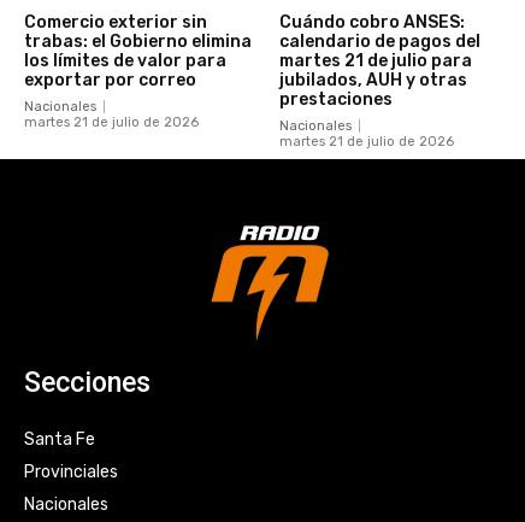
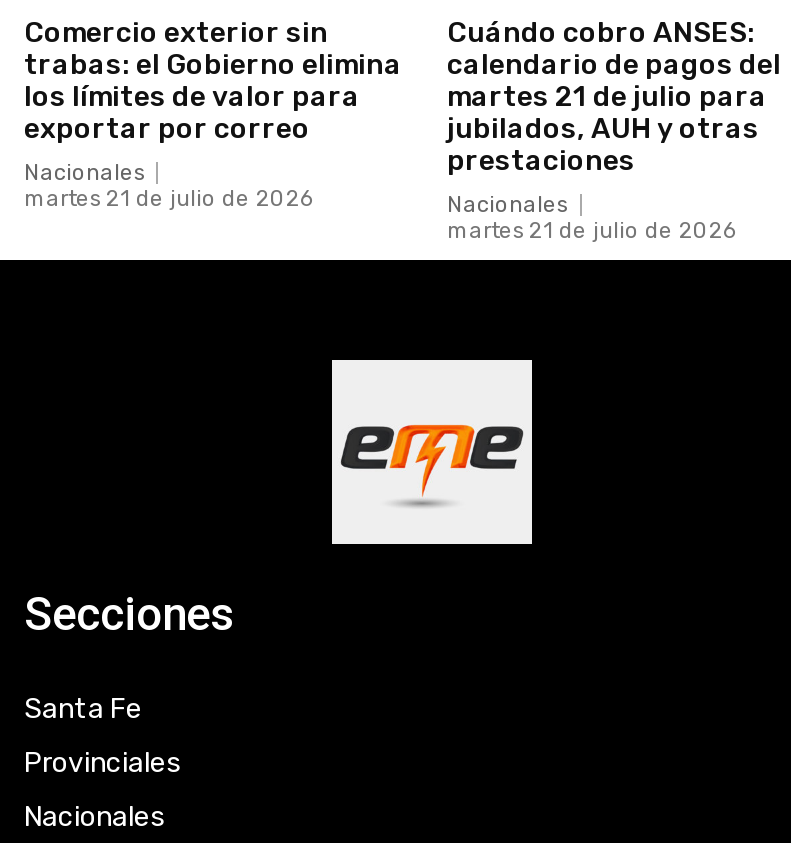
[210,224,330,340] [image] -> [330,358,534,546] [image]

